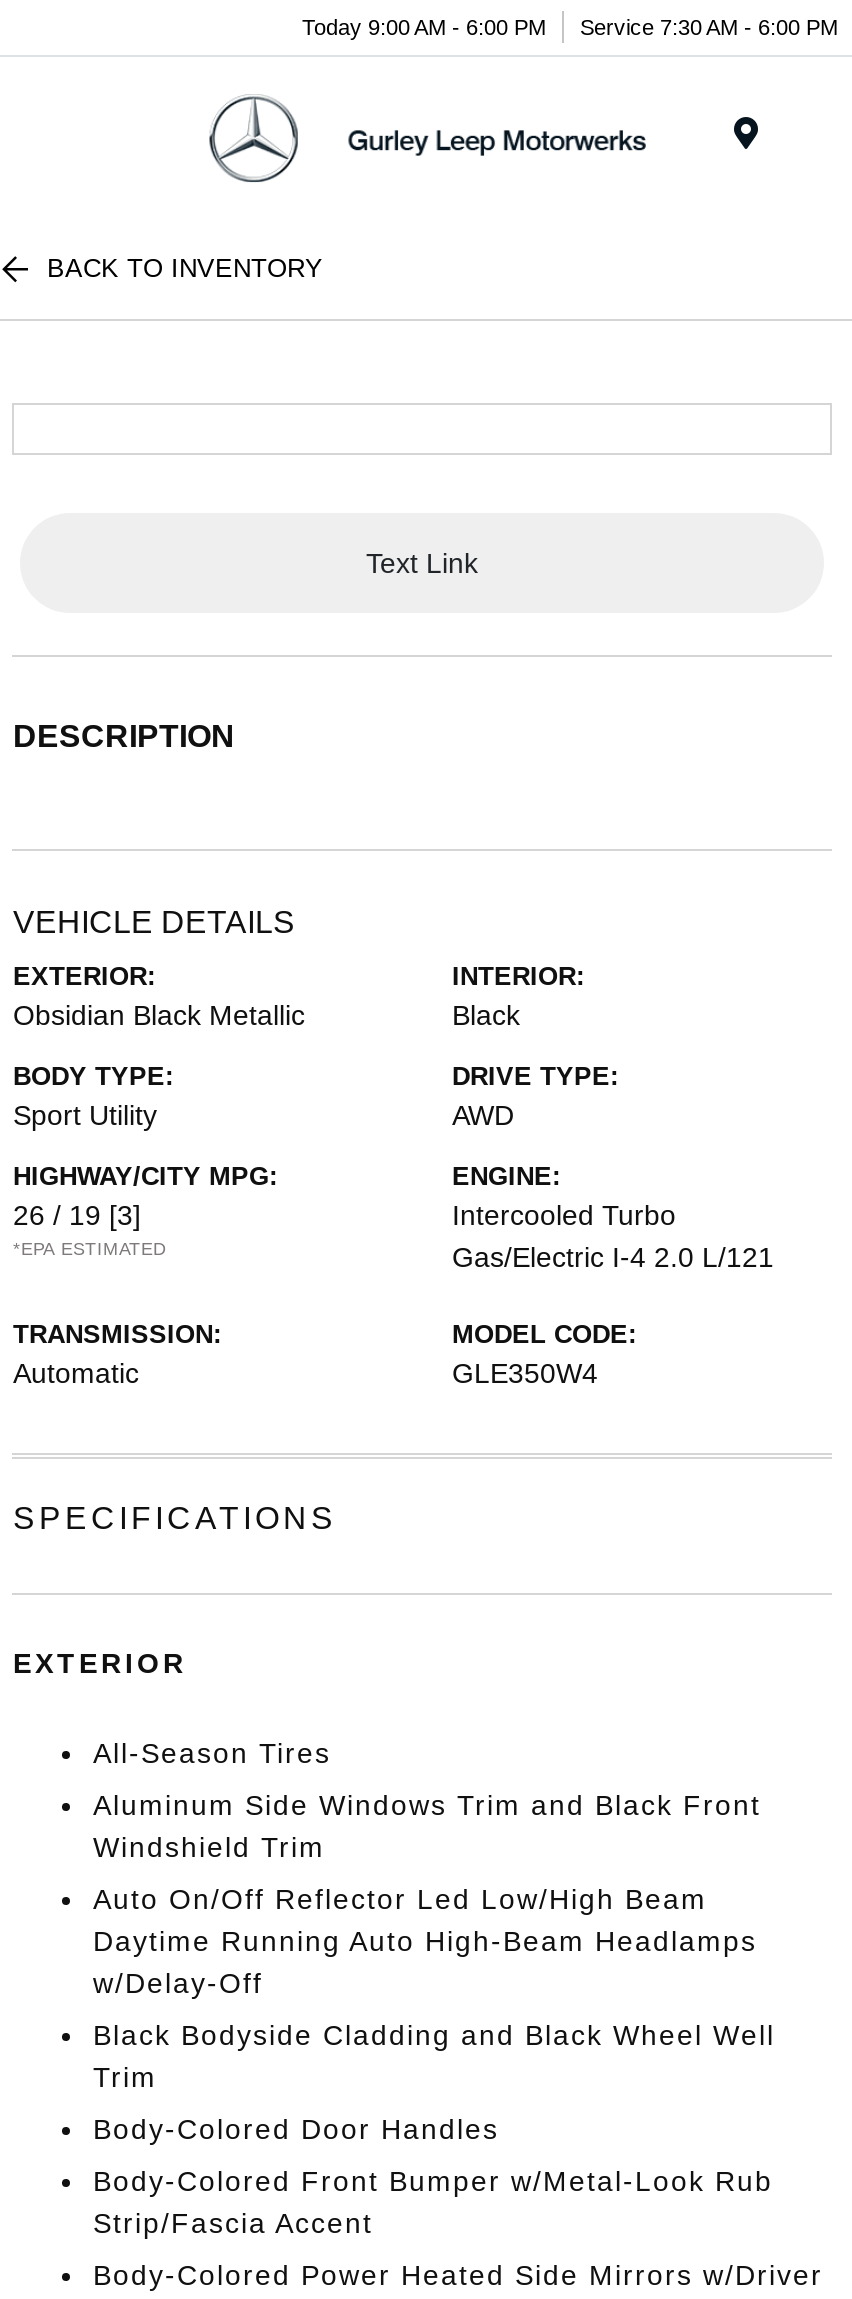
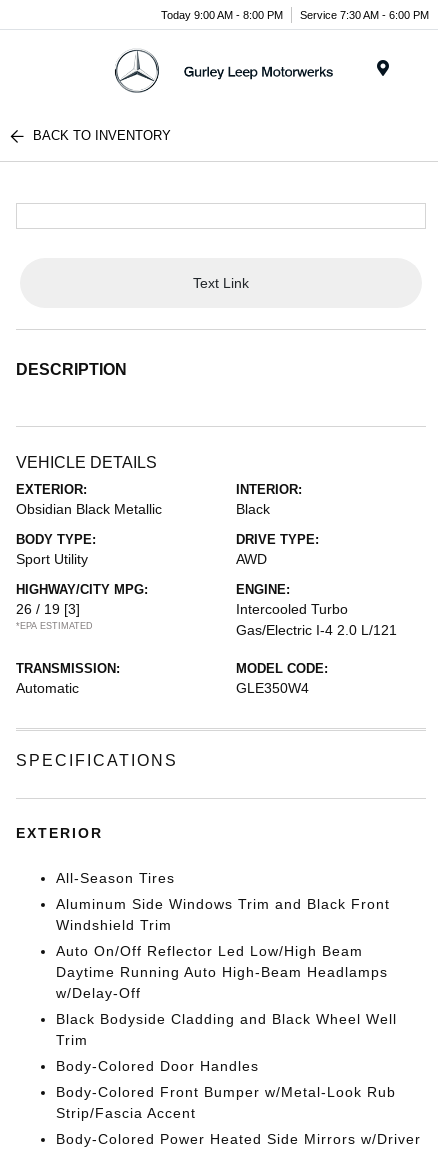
[302,14,838,38] Today 9:00 AM - 6:00 PM Service 7:30 AM - 6:00 PM -> [161,8,429,20] Today 9:00 AM - 8:00 PM Service 7:30 AM - 6:00 PM

